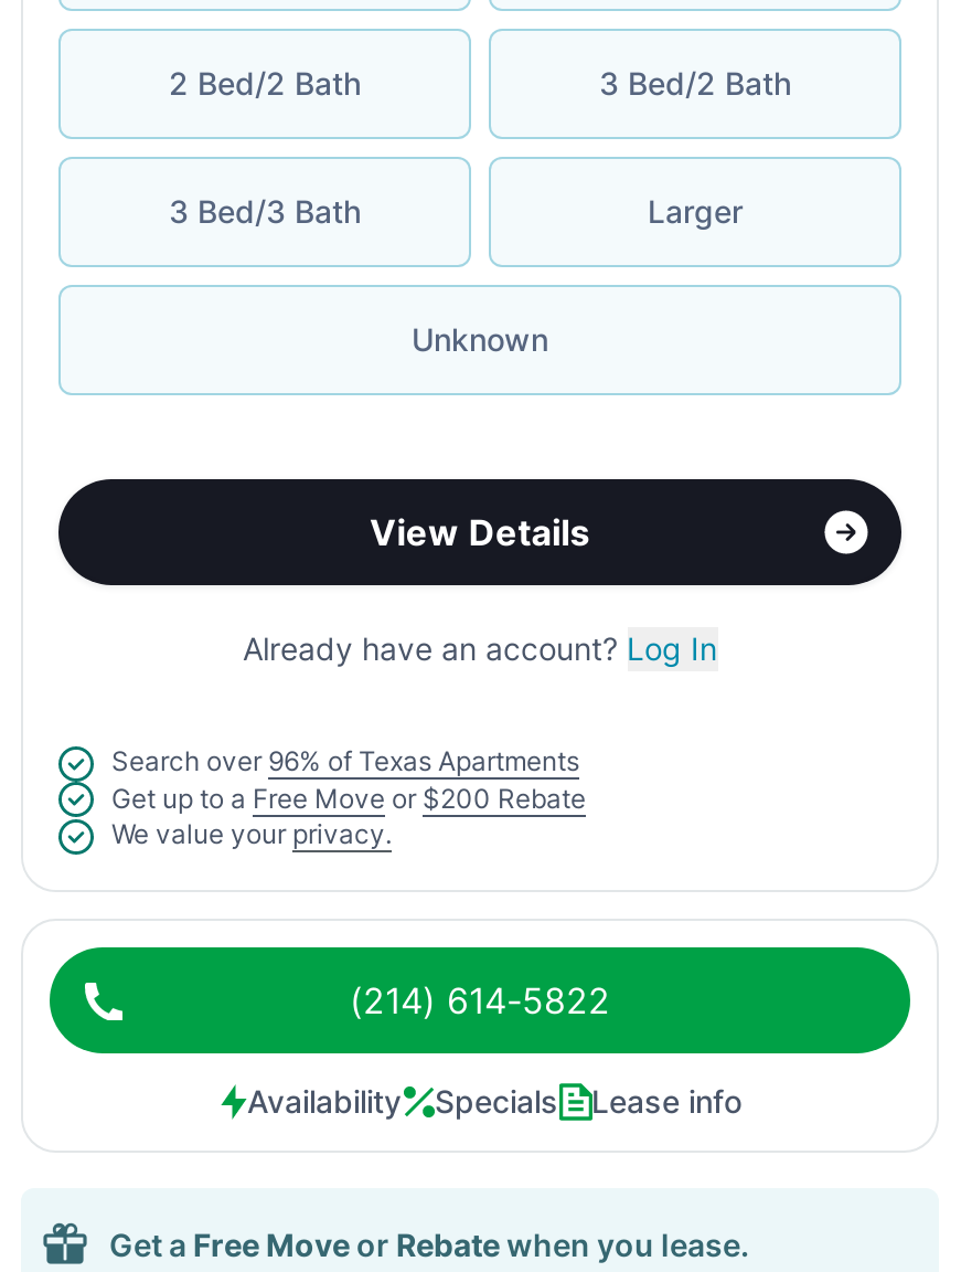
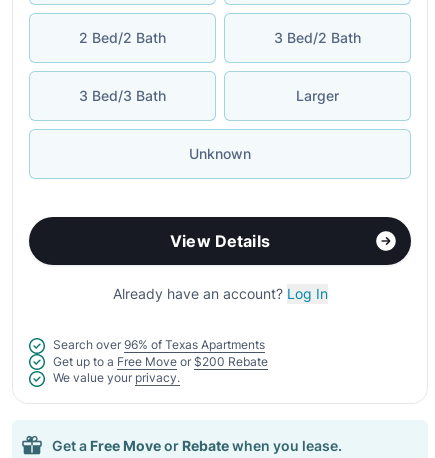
[247,979,741,1120] (214) 614-5822 | Availability | Specials | Lease info -> none

